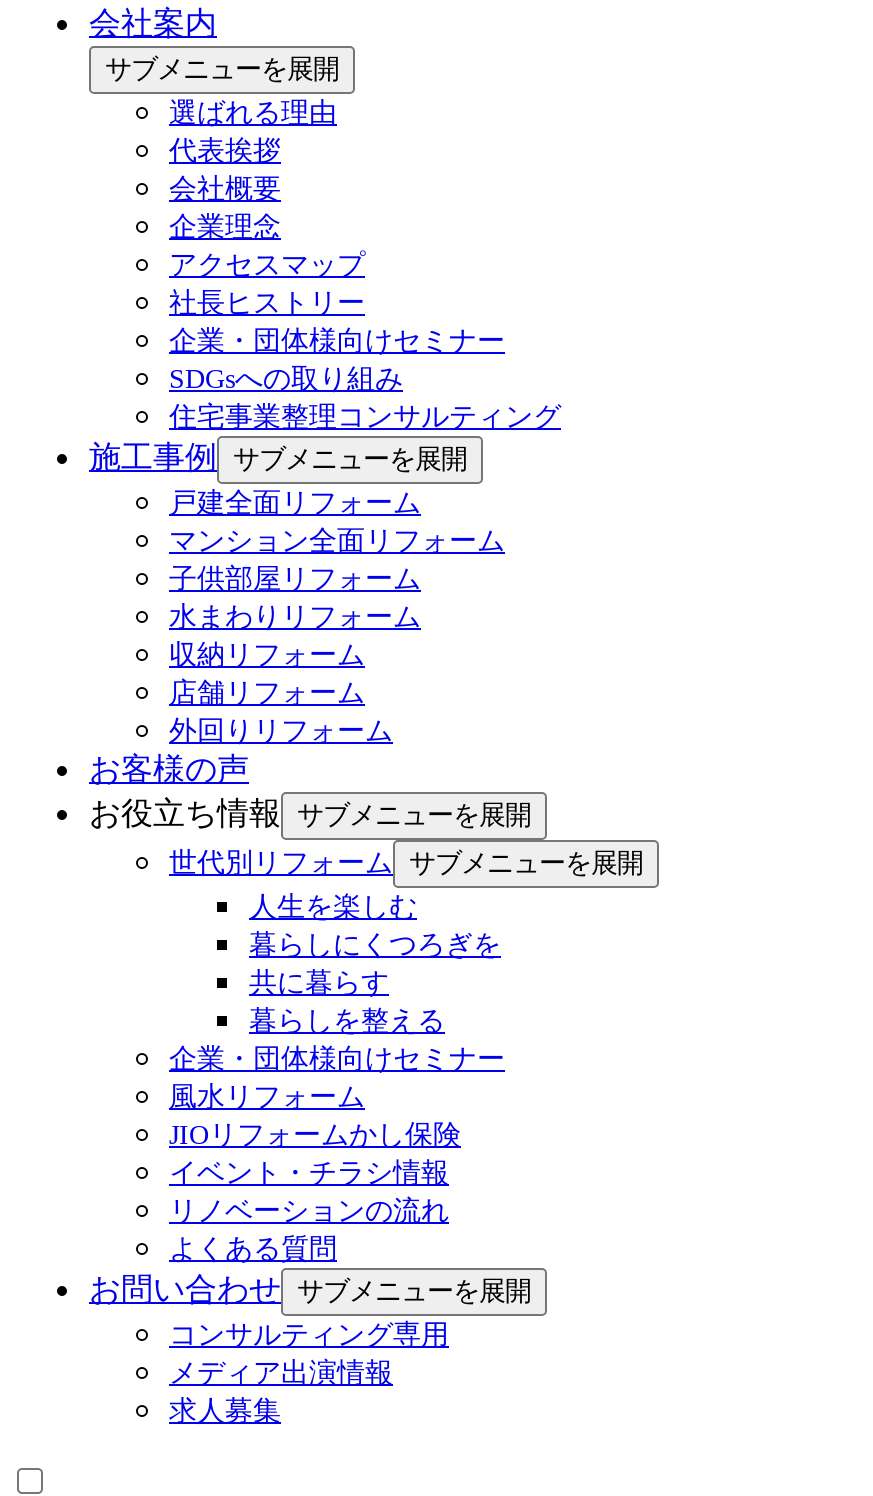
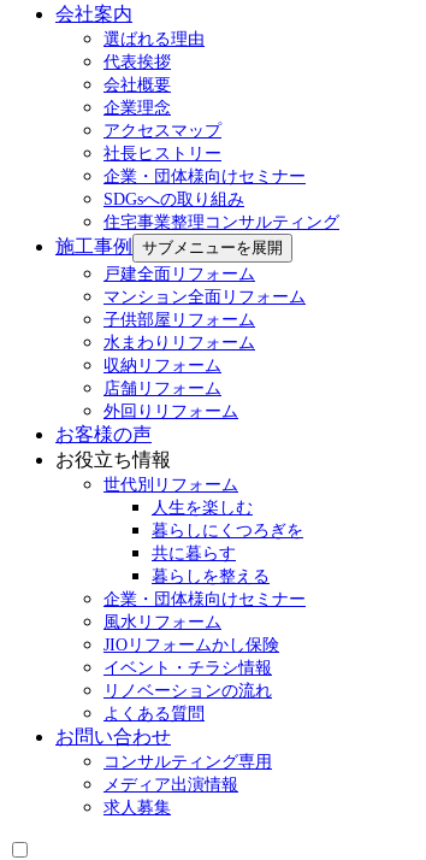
[105,54,339,84] サブメニューを展開 -> none
[89,796,643,878] お役立ち情報 サブメニューを展開 | 世代別リフォーム サブメニューを展開 -> [55,449,238,494] お役立ち情報 | 世代別リフォーム
[89,1272,531,1306] お問い合わせ サブメニューを展開 -> [55,726,171,747] お問い合わせ

